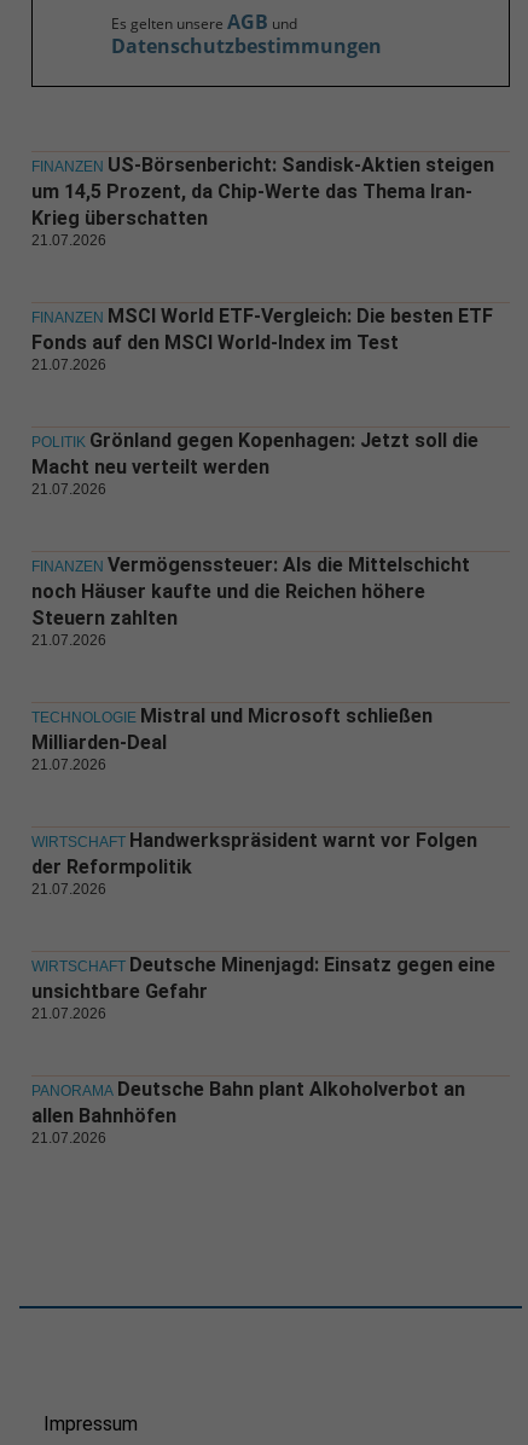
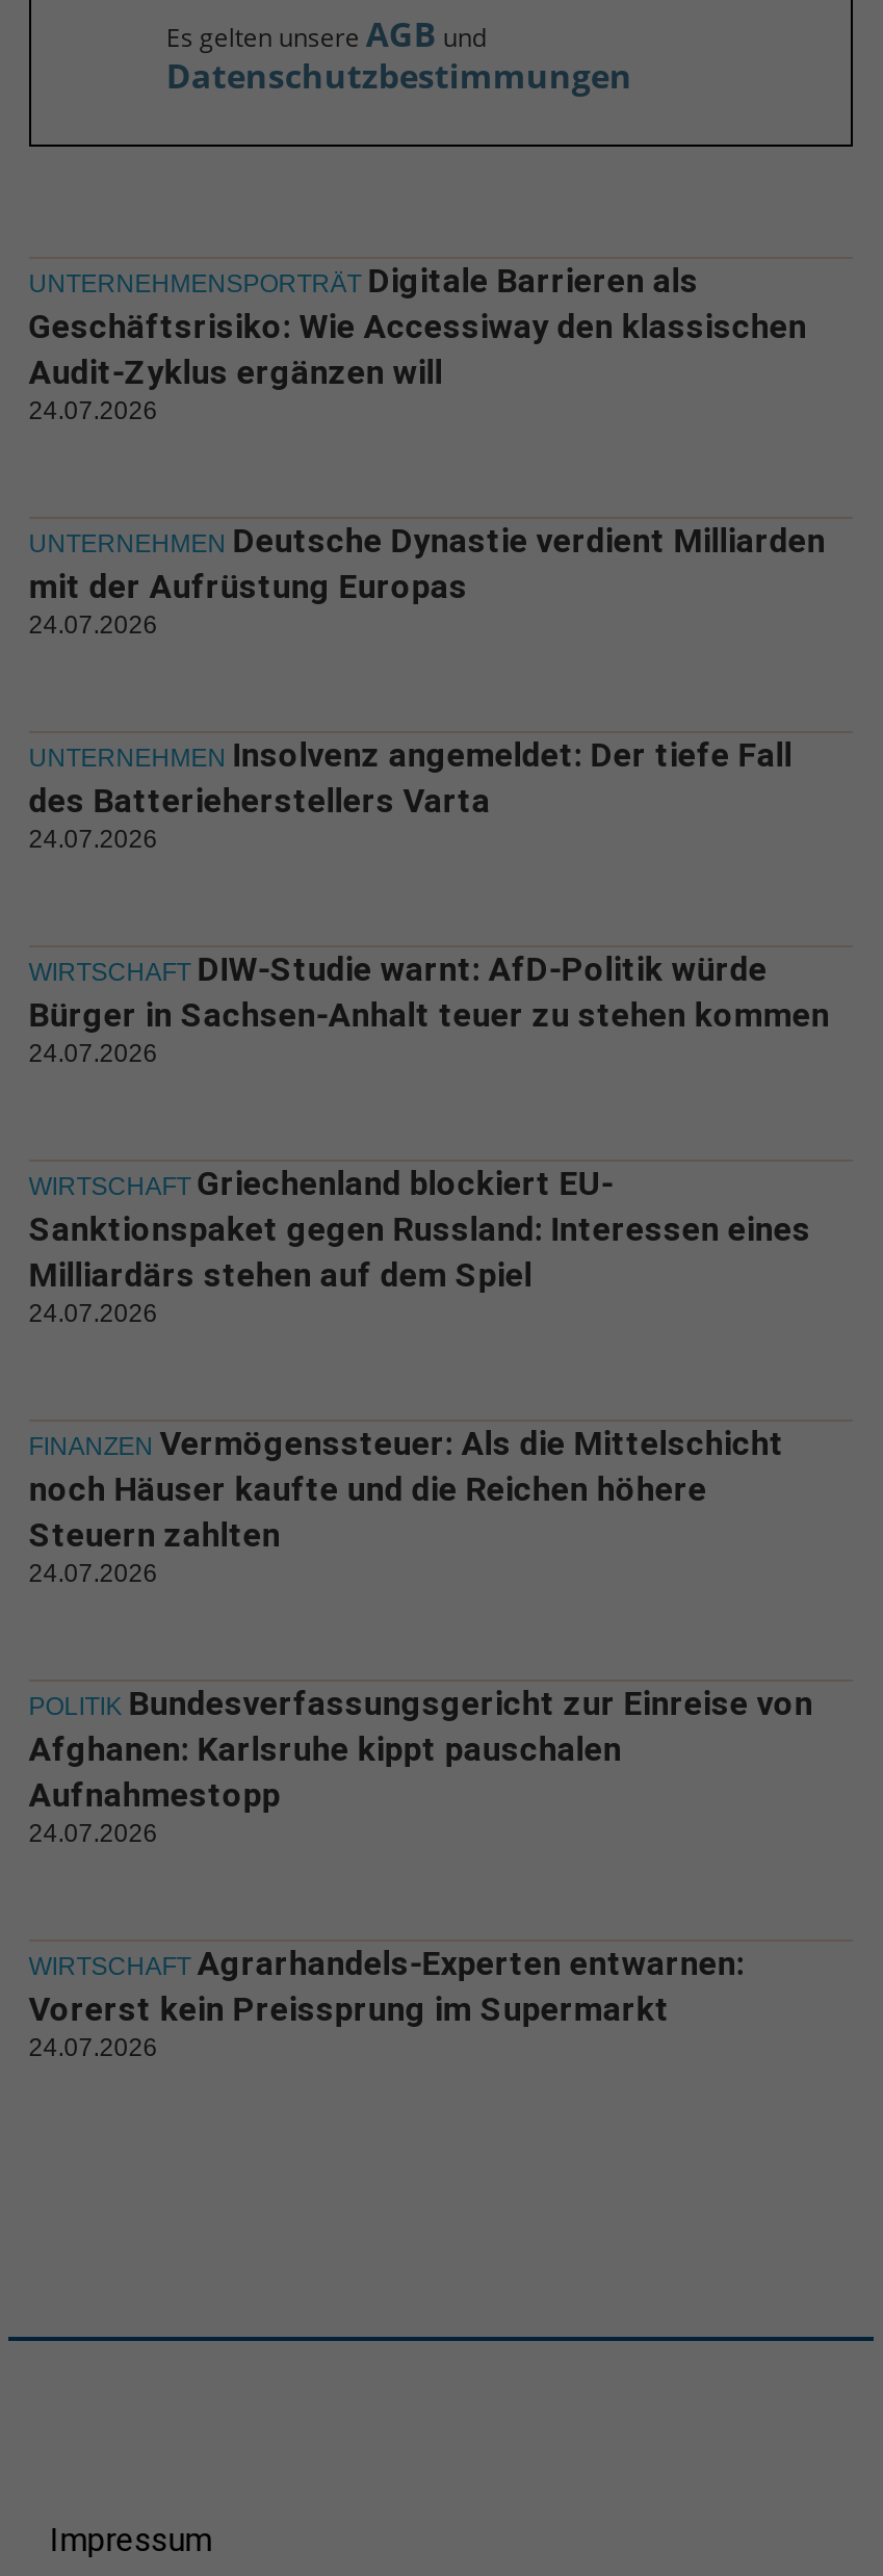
[31,154,494,498] FINANZEN US-Börsenbericht: Sandisk-Aktien steigen | um 14,5 Prozent, da Chip-Werte das Thema Iran- | Krieg überschatten | 21.07.2026 | FINANZEN MSCI World ETF-Vergleich: Die besten ETF | Fonds auf den MSCI World-Index im Test | 21.07.2026 | POLITIK Grönland gegen Kopenhagen: Jetzt soll die | Macht neu verteilt werden | 21.07.2026 -> [28,261,829,1328] UNTERNEHMENSPORTRÄT Digitale Barrieren als | Geschäftsrisiko: Wie Accessiway den klassischen | Audit-Zyklus ergänzen will | 24.07.2026 | UNTERNEHMEN Deutsche Dynastie verdient Milliarden | mit der Aufrüstung Europas | 24.07.2026 | UNTERNEHMEN Insolvenz angemeldet: Der tiefe Fall | des Batterieherstellers Varta | 24.07.2026 | WIRTSCHAFT DIW-Studie warnt: AfD-Politik würde | Bürger in Sachsen-Anhalt teuer zu stehen kommen | 24.07.2026 | WIRTSCHAFT Griechenland blockiert EU- | Sanktionspaket gegen Russland: Interessen eines | Milliardärs stehen auf dem Spiel | 24.07.2026
moved [31,554,470,630] -> [28,1424,784,1555]: FINANZEN Vermögenssteuer: Als die Mittelschicht | noch Häuser kaufte und die Reichen höhere | Steuern zahlten
[31,632,495,1147] 21.07.2026 | TECHNOLOGIE Mistral und Microsoft schließen | Milliarden-Deal | 21.07.2026 | WIRTSCHAFT Handwerkspräsident warnt vor Folgen | der Reformpolitik | 21.07.2026 | WIRTSCHAFT Deutsche Minenjagd: Einsatz gegen eine | unsichtbare Gefahr | 21.07.2026 | PANORAMA Deutsche Bahn plant Alkoholverbot an | allen Bahnhöfen | 21.07.2026 -> [28,1559,813,2063] 24.07.2026 | POLITIK Bundesverfassungsgericht zur Einreise von | Afghanen: Karlsruhe kippt pauschalen | Aufnahmestopp | 24.07.2026 | WIRTSCHAFT Agrarhandels-Experten entwarnen: | Vorerst kein Preissprung im Supermarkt | 24.07.2026

